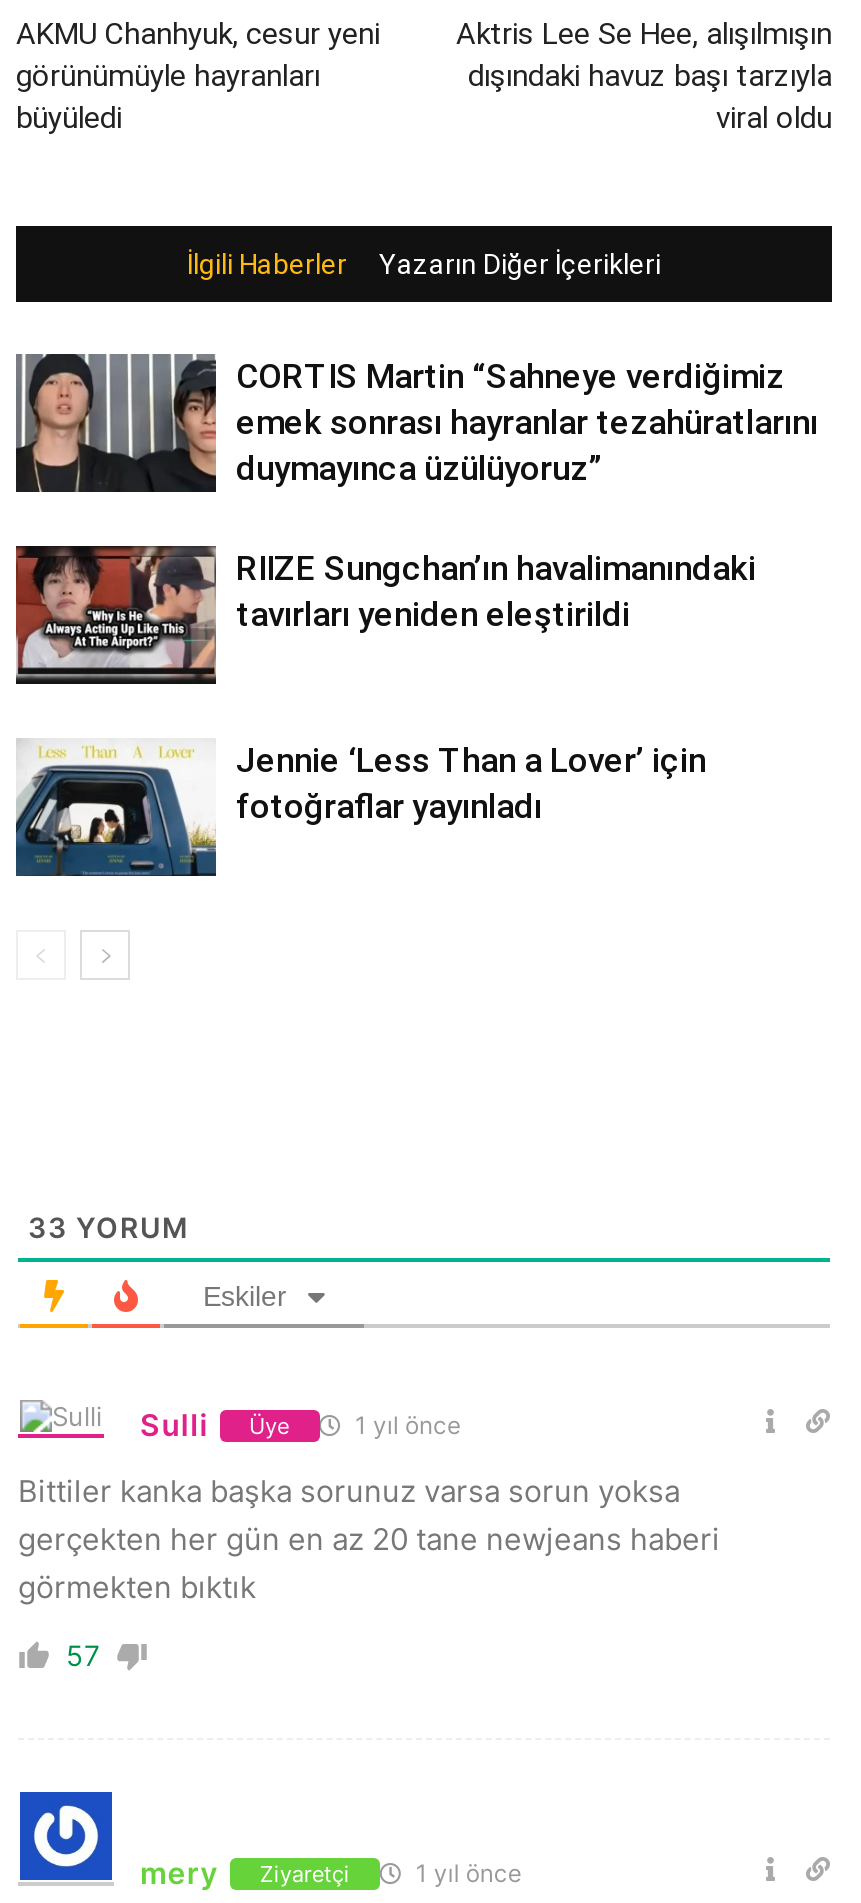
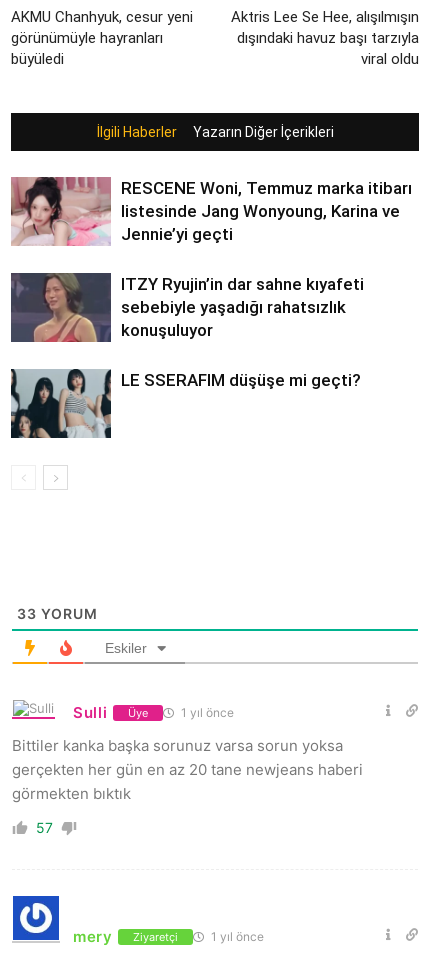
[14,354,818,494] [image] | CORTIS Martin “Sahneye verdiğimiz | emek sonrası hayranlar tezahüratlarını | duymayınca üzülüyoruz” -> [11,176,412,246] [image] | RESCENE Woni, Temmuz marka itibarı | listesinde Jang Wonyoung, Karina ve | Jennie’yi geçti
[16,546,756,686] [image] | RIIZE Sungchan’ın havalimanındaki | tavırları yeniden eleştirildi -> [10,273,364,343] [image] | ITZY Ryujin’in dar sahne kıyafeti | sebebiyle yaşadığı rahatsızlık | konuşuluyor
[14,738,706,878] [image] | Jennie ‘Less Than a Lover’ için | fotoğraflar yayınladı -> [10,368,361,439] [image] | LE SSERAFIM düşüşe mi geçti?

